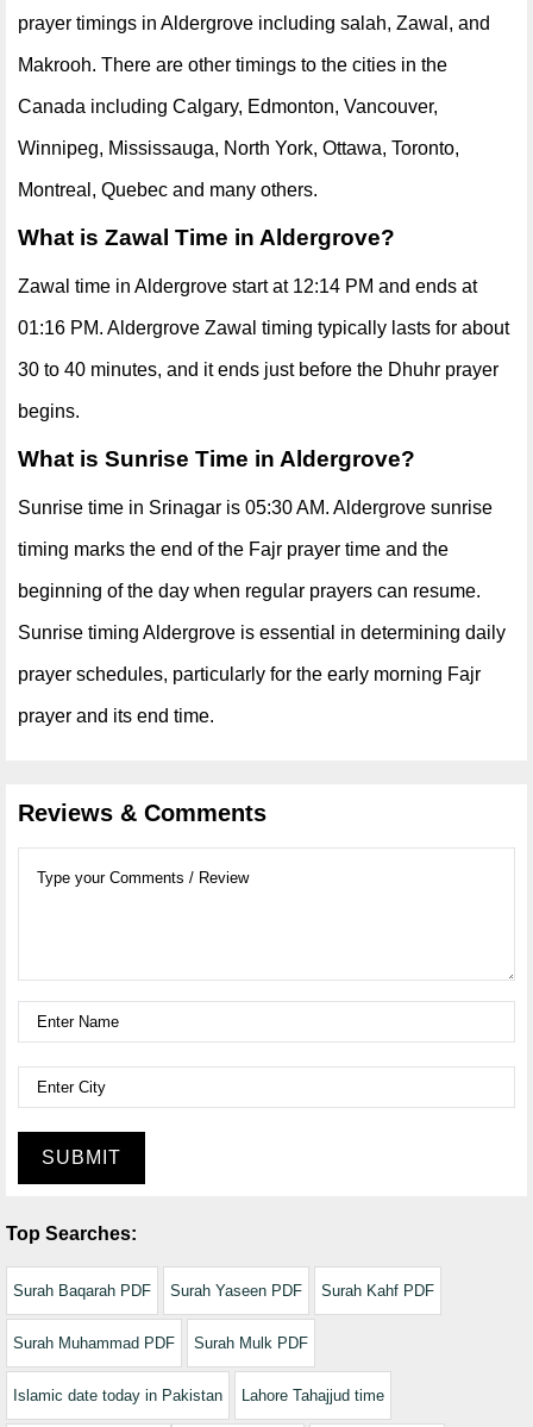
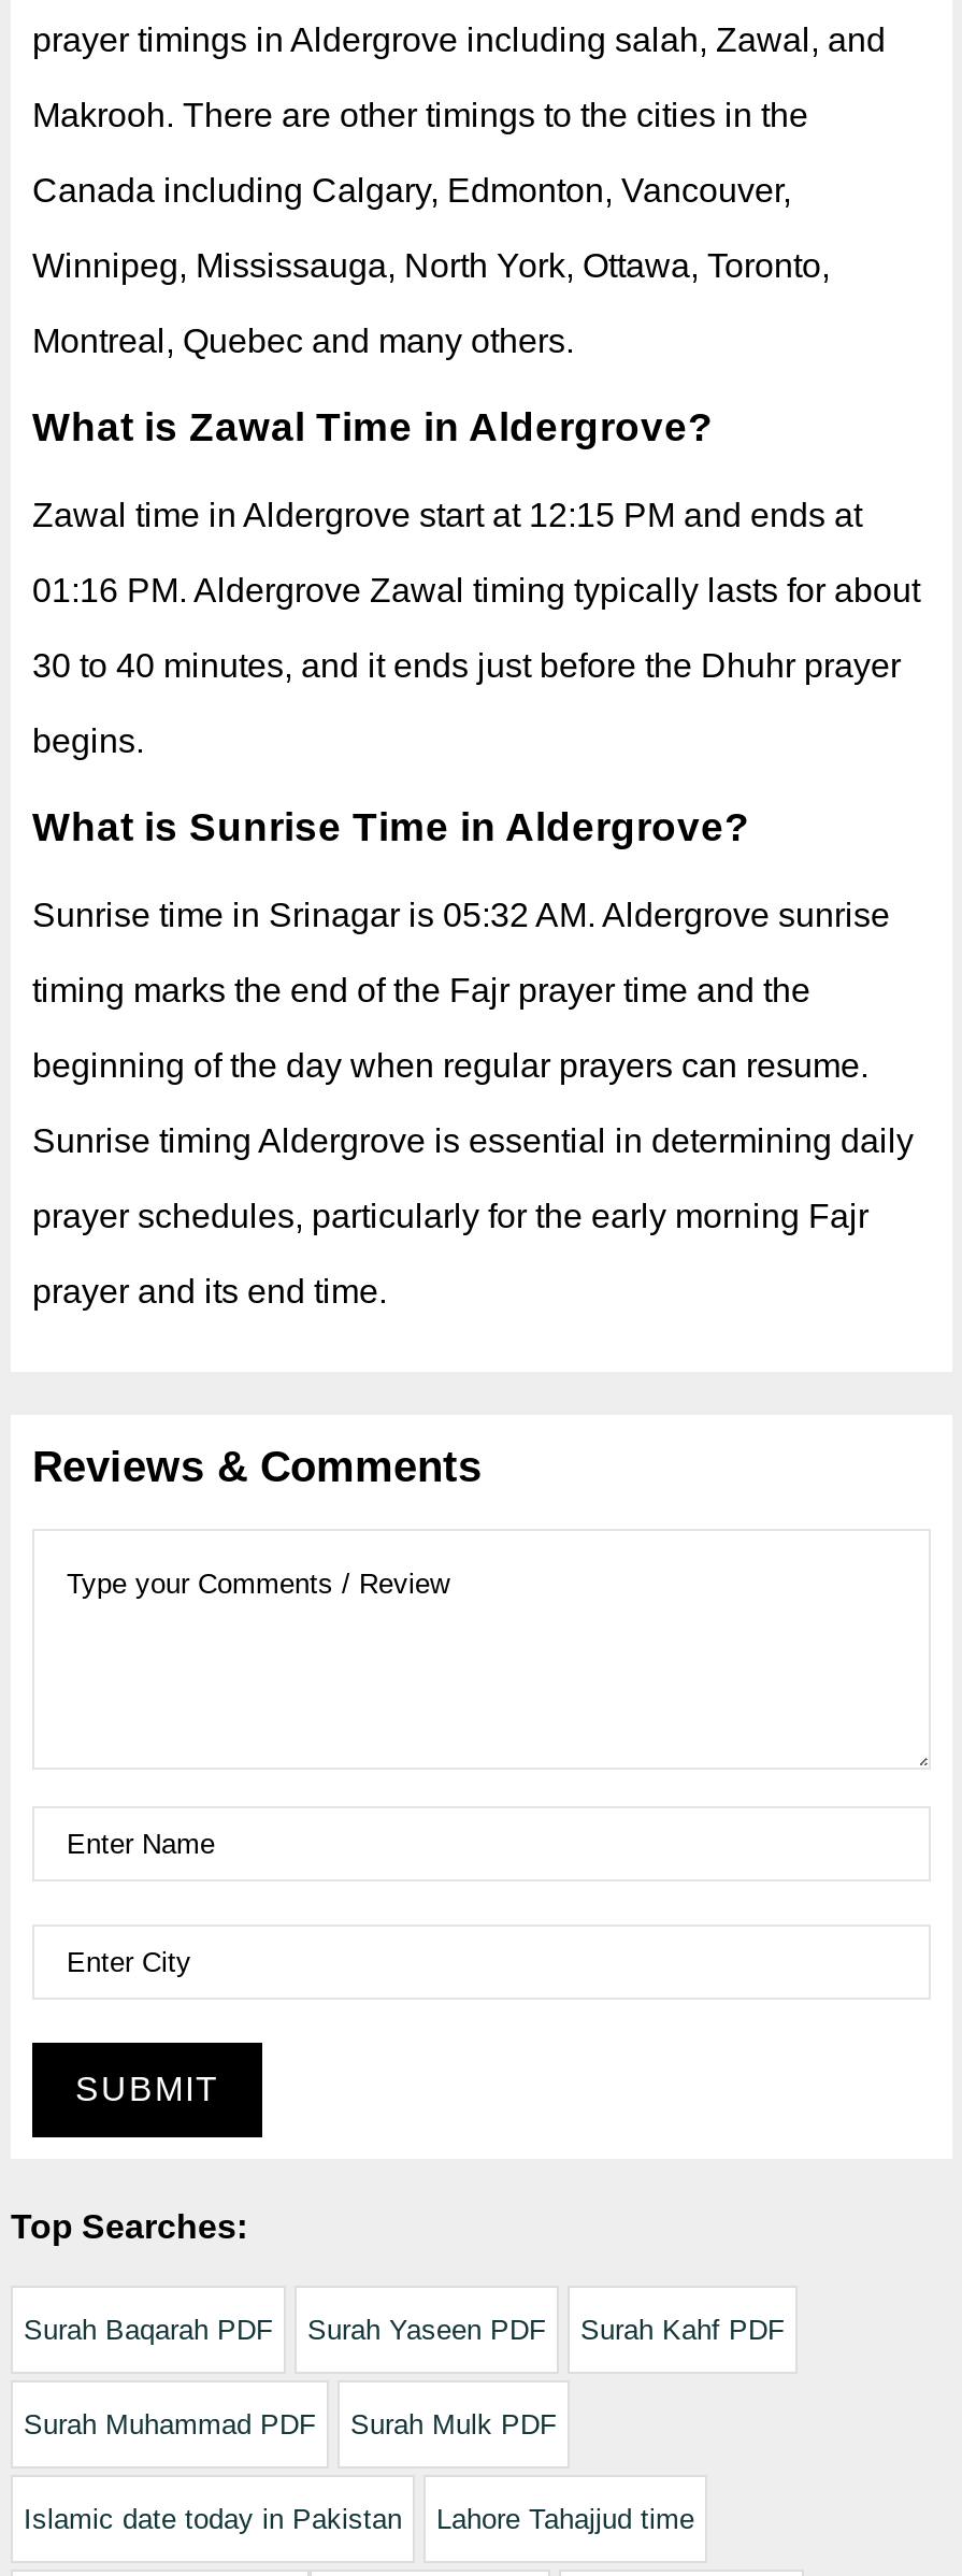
[18,276,477,296] Zawal time in Aldergrove start at 12:14 PM and ends at -> [32,496,862,533] Zawal time in Aldergrove start at 12:15 PM and ends at
[18,497,493,517] Sunrise time in Srinagar is 05:30 AM. Aldergrove sunrise -> [32,896,890,933] Sunrise time in Srinagar is 05:32 AM. Aldergrove sunrise

